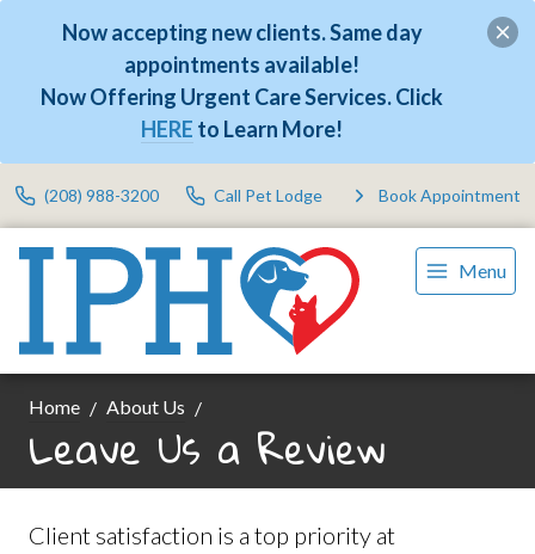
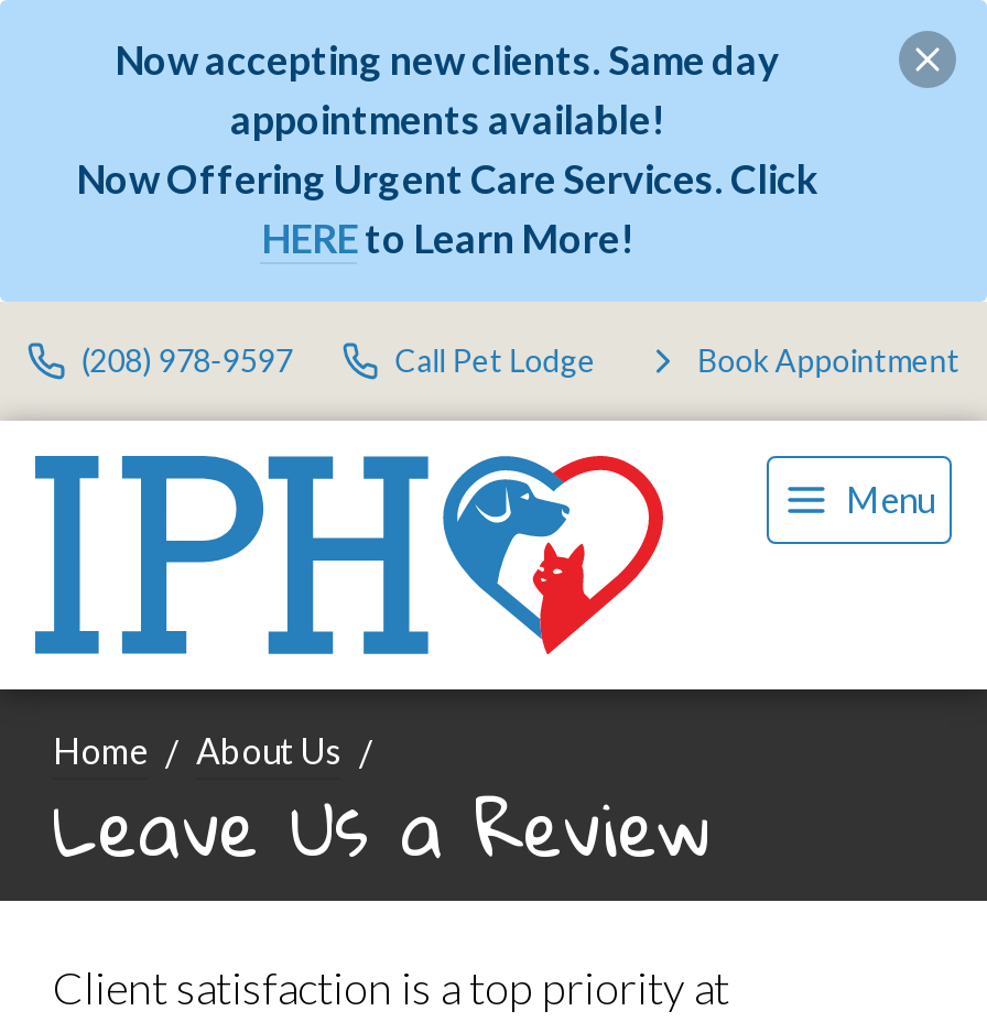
[44,185,159,206] (208) 988-3200 -> [81,342,293,380] (208) 978-9597

